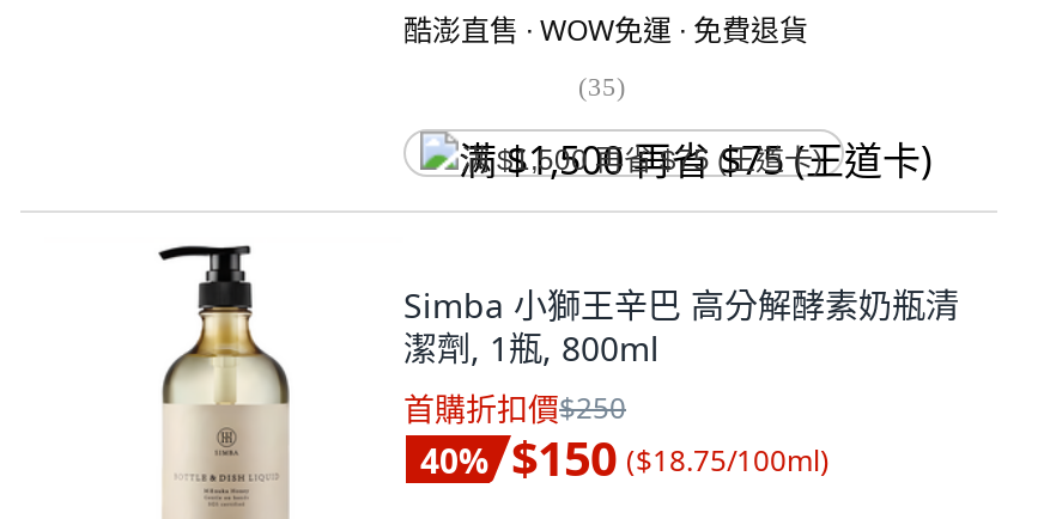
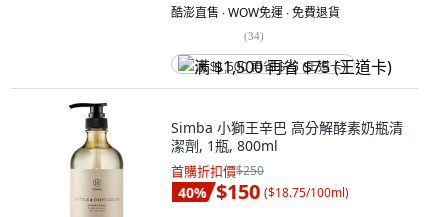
[578,71,626,99] (35) -> [244,29,264,41] (34)

